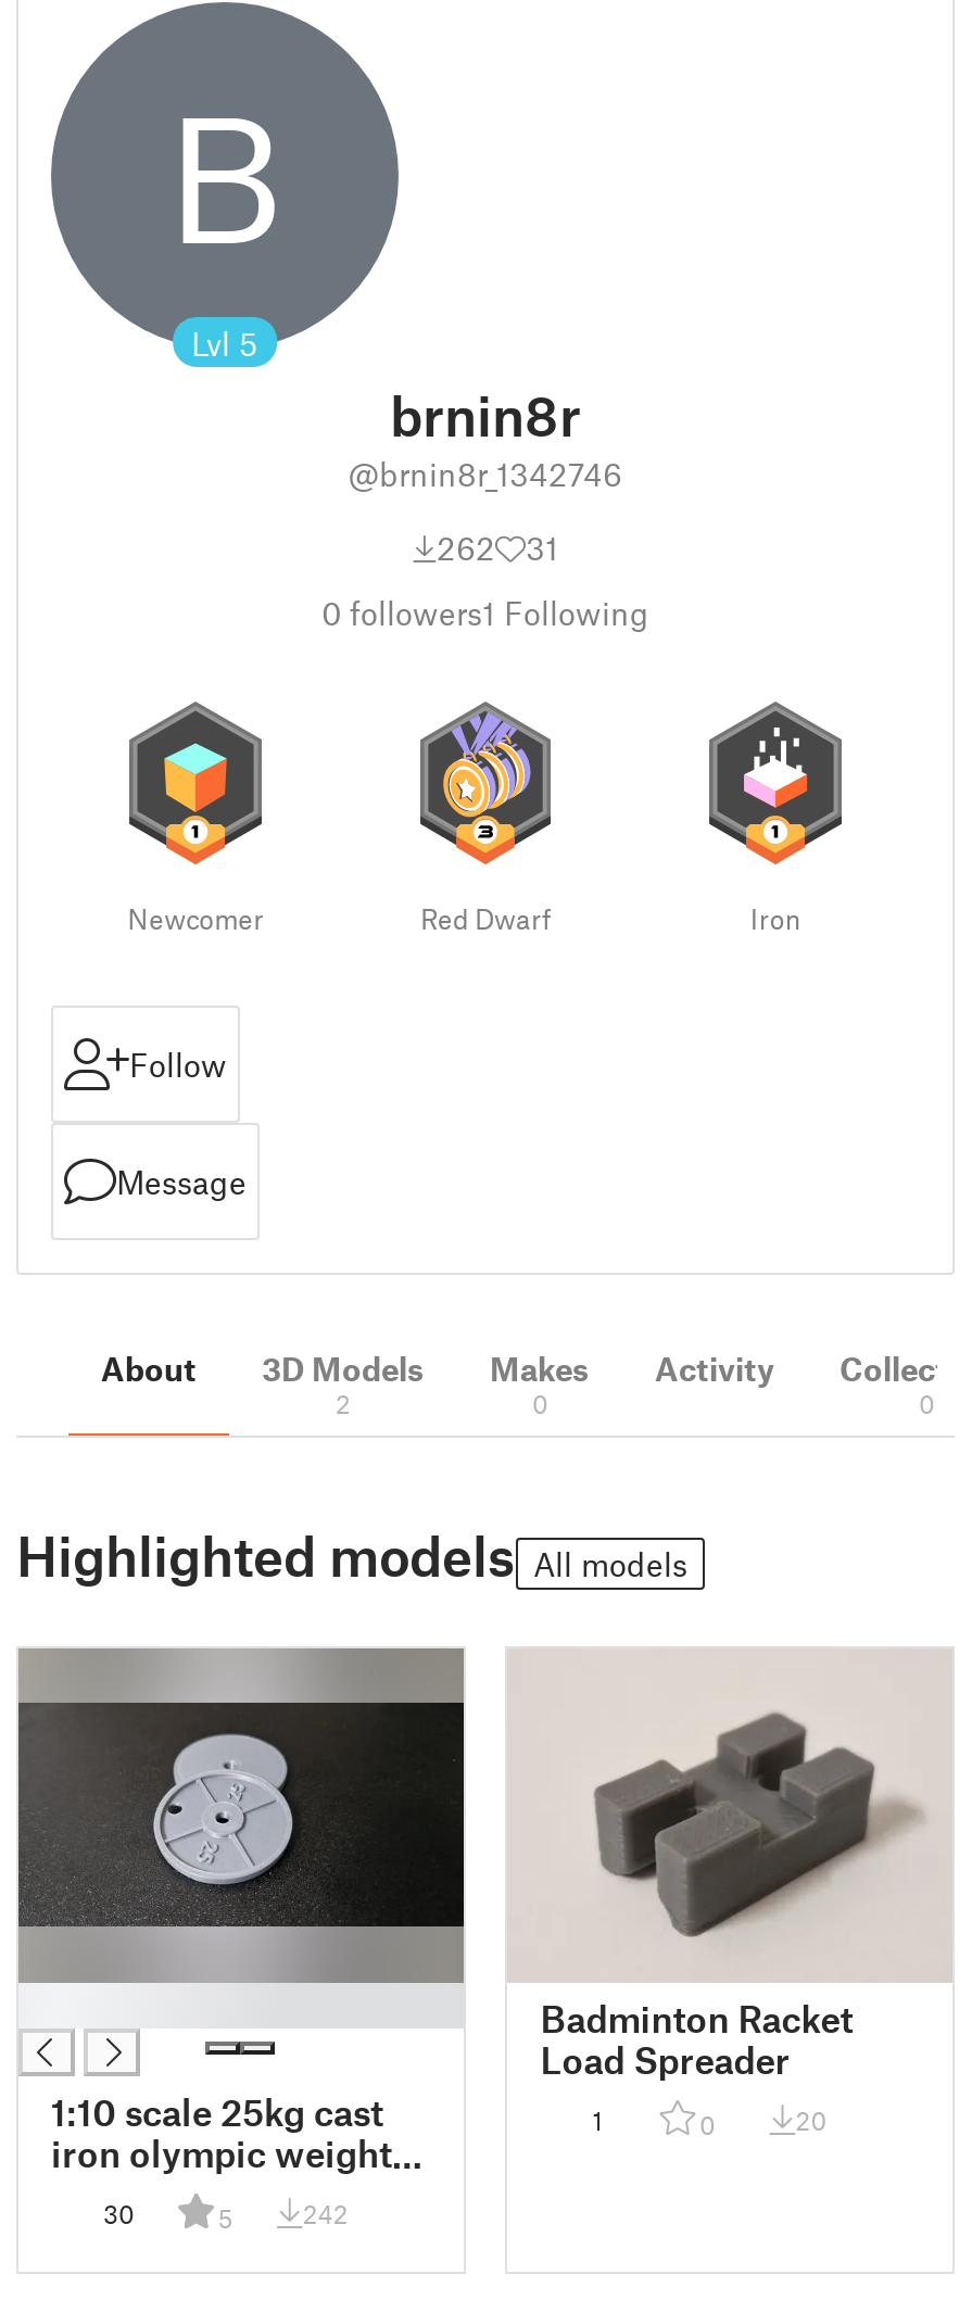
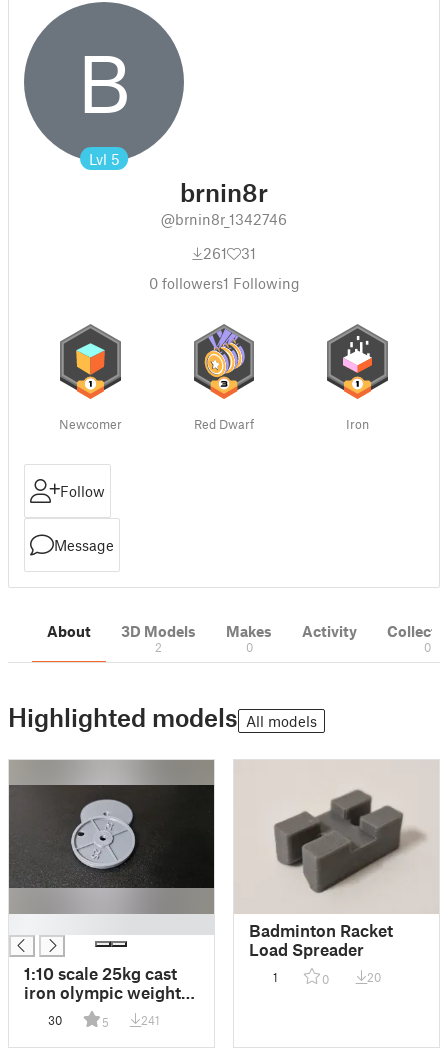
[437,528,558,567] 262 31 -> [203,244,256,262] 261 31
[303,2198,348,2229] 242 -> [141,1013,160,1027] 241

